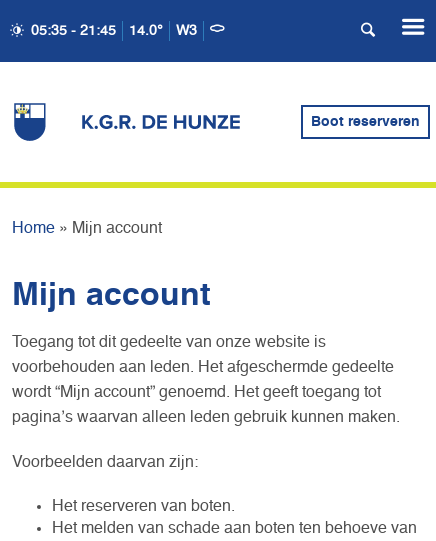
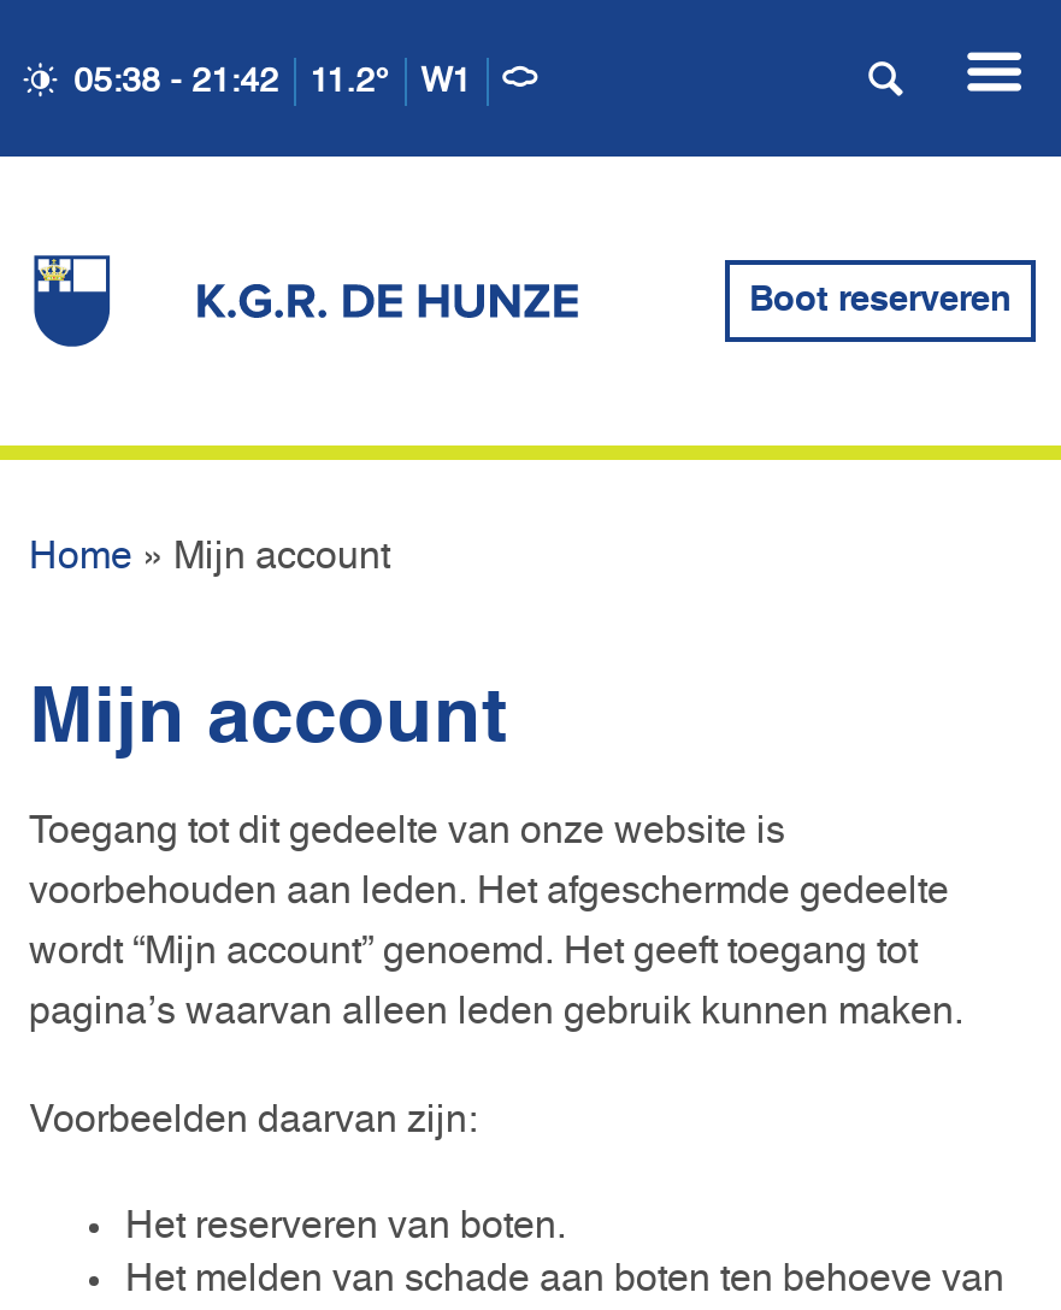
[31,24,197,38] 05:35 - 21:45 | 14.0° | W3 -> [74,65,471,99] 05:38 - 21:42 | 11.2° | W1

